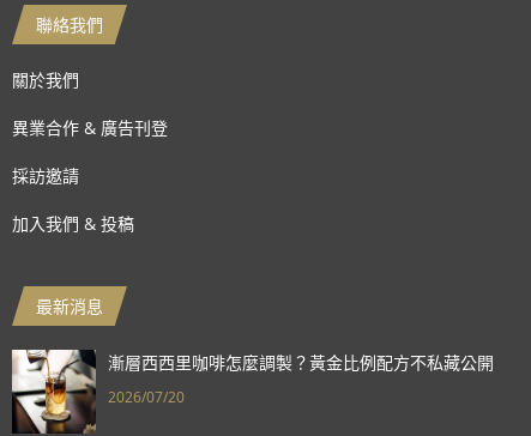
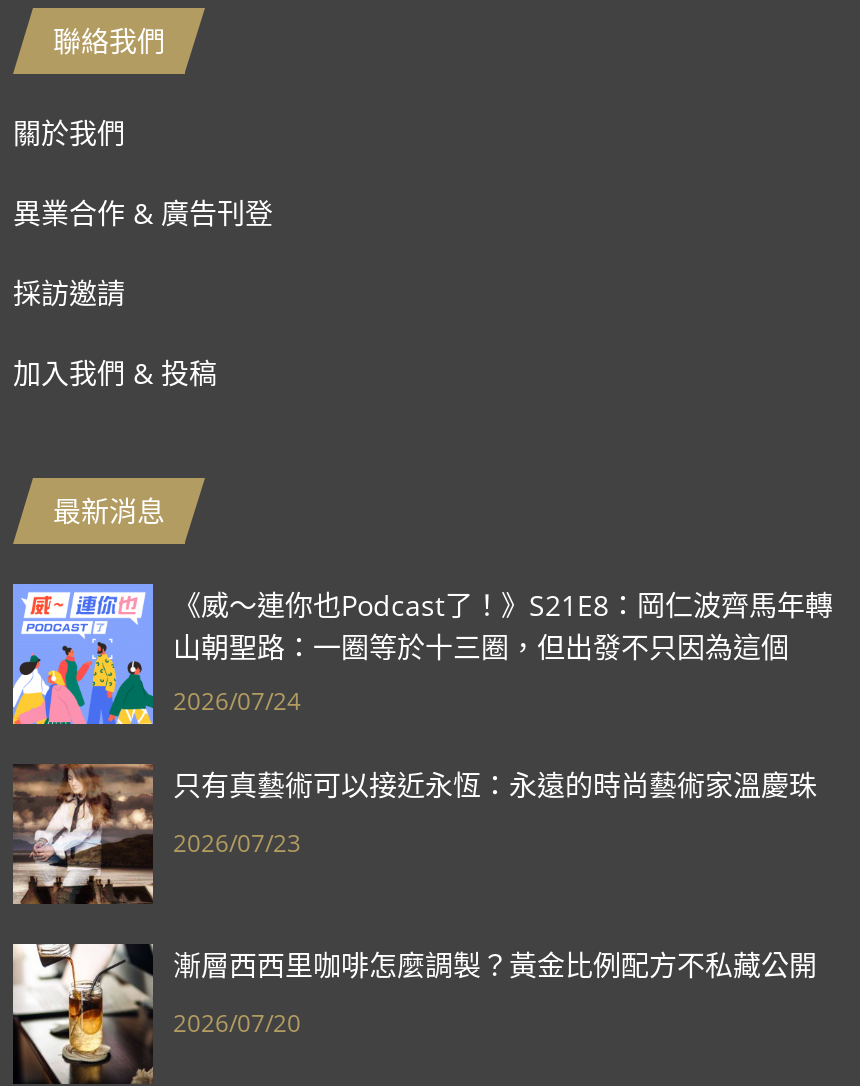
none -> [11,582,833,860] [image] | 《威～連你也Podcast了！》S21E8：岡仁波齊馬年轉 | 山朝聖路：一圈等於十三圈，但出發不只因為這個 | 2026/07/24 | 只有真藝術可以接近永恆：永遠的時尚藝術家溫慶珠 | 2026/07/23
none -> [11,762,155,904] [image]

